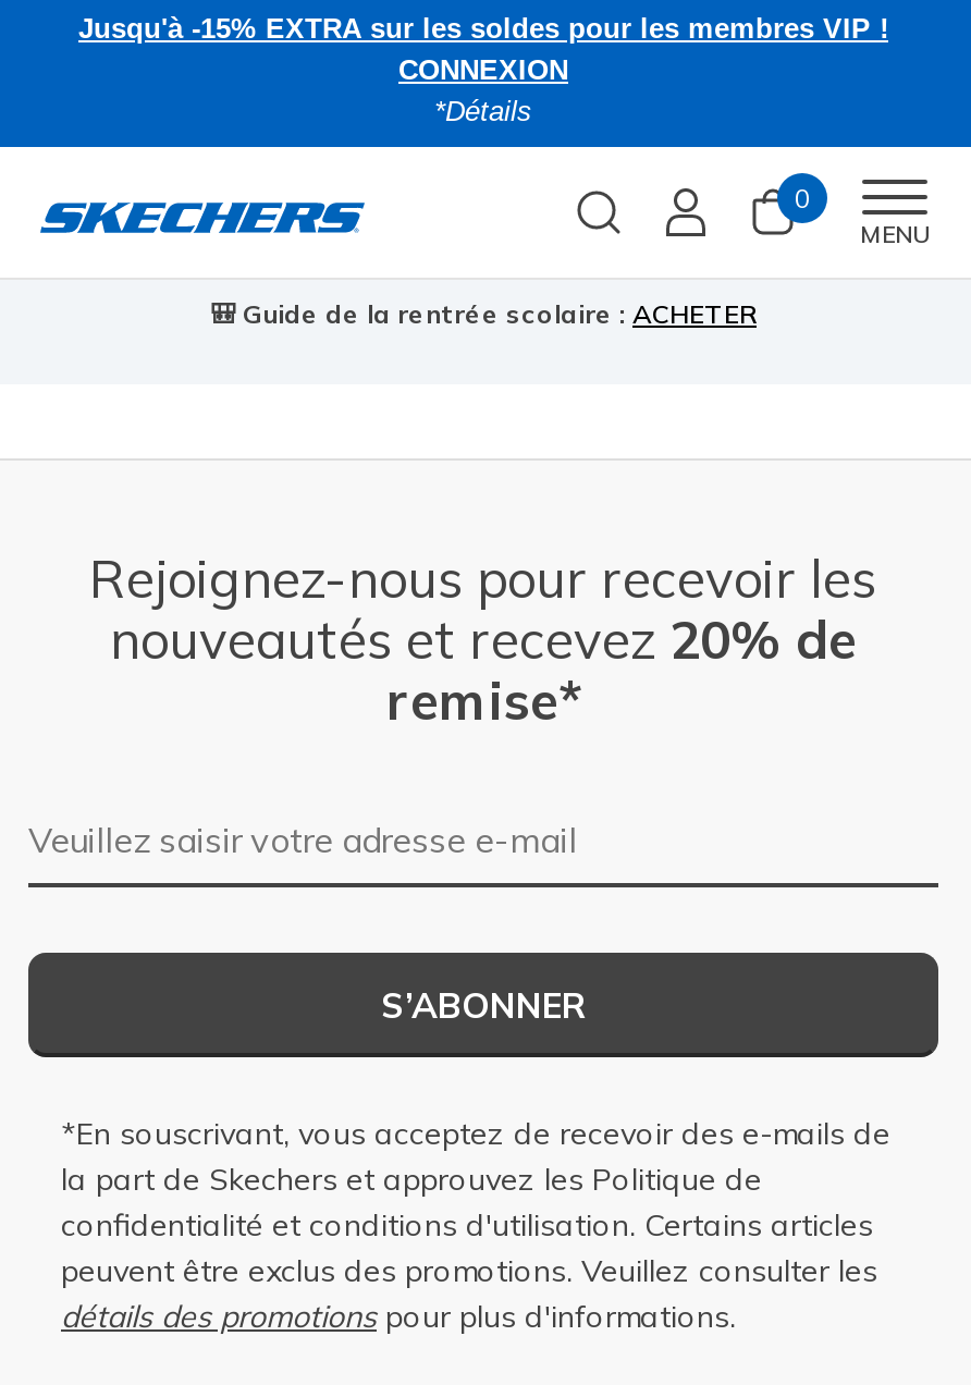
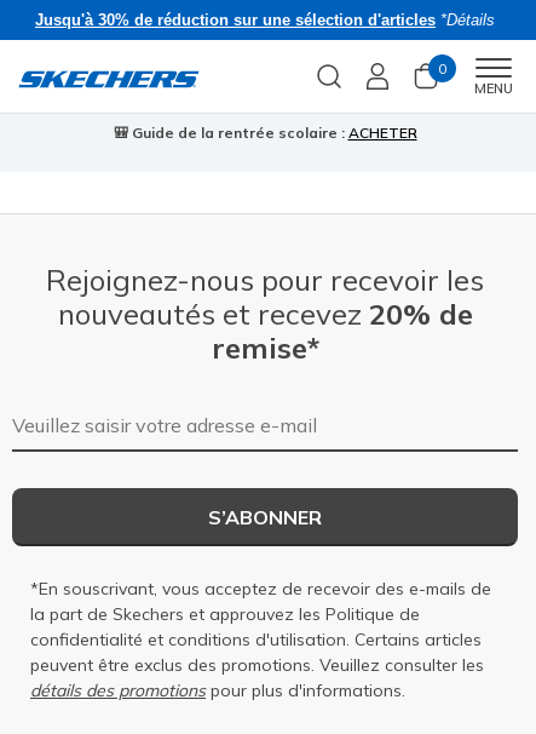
[78,12,888,127] Jusqu'à -15% EXTRA sur les soldes pour les membres VIP ! | CONNEXION | *Détails -> [35,11,495,29] Jusqu'à 30% de réduction sur une sélection d'articles *Détails

